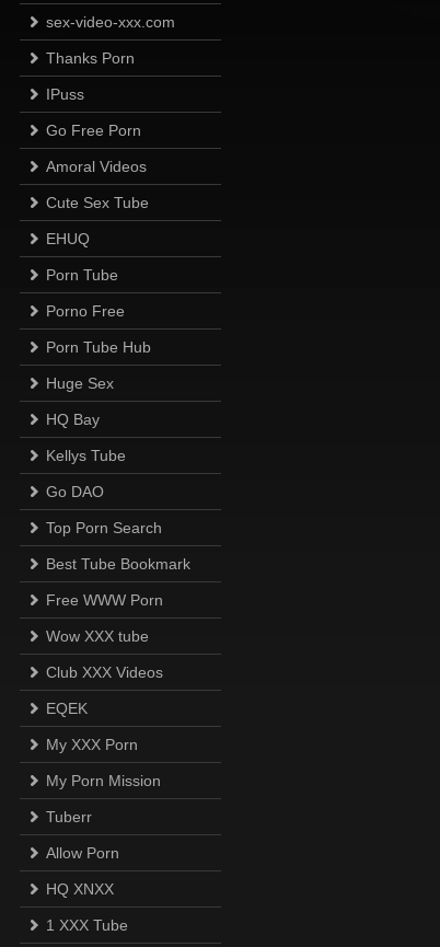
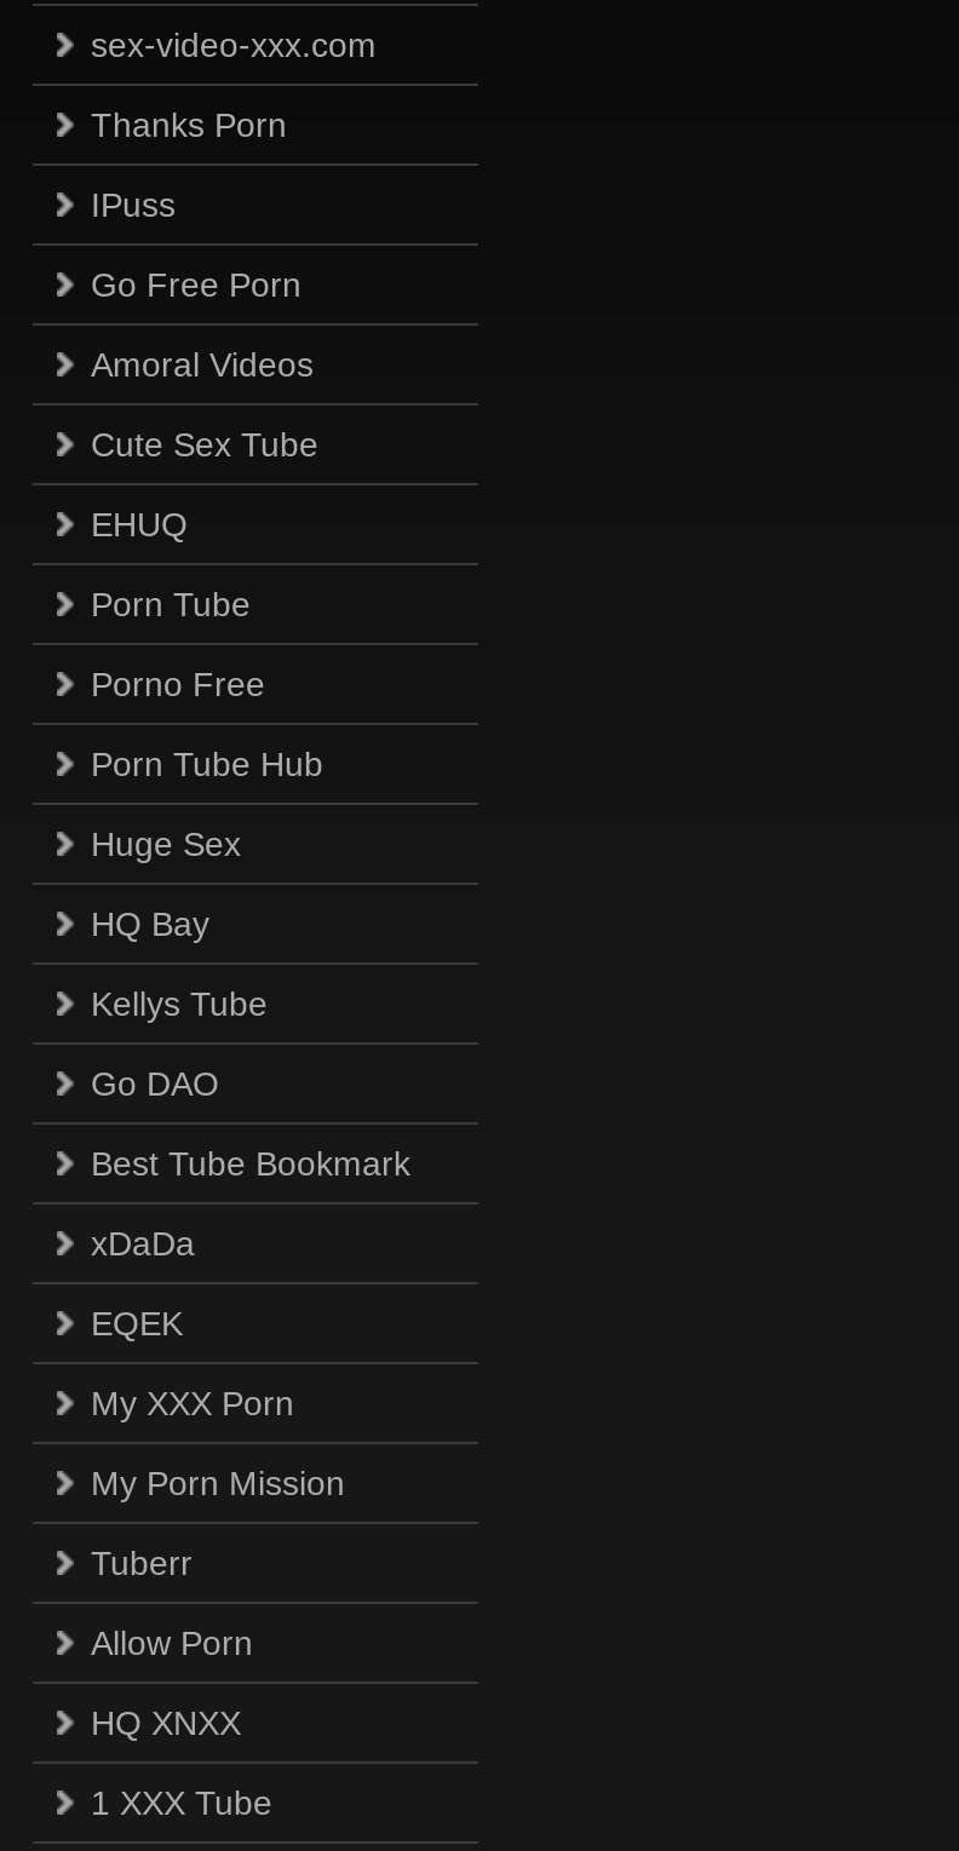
[46,519,162,536] Top Porn Search -> none
[46,591,163,681] Free WWW Porn | Wow XXX tube | Club XXX Videos -> [91,1224,195,1263] xDaDa

